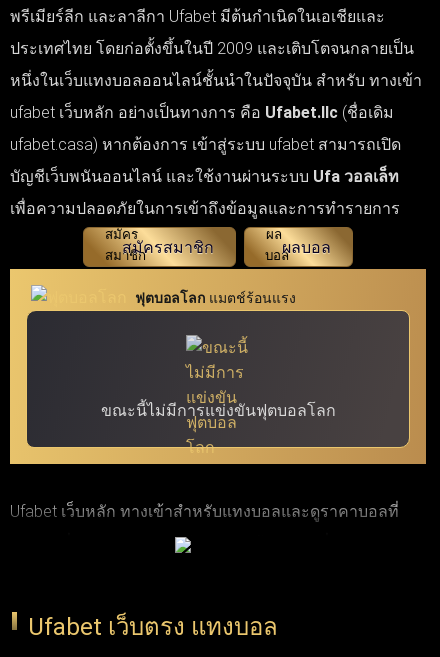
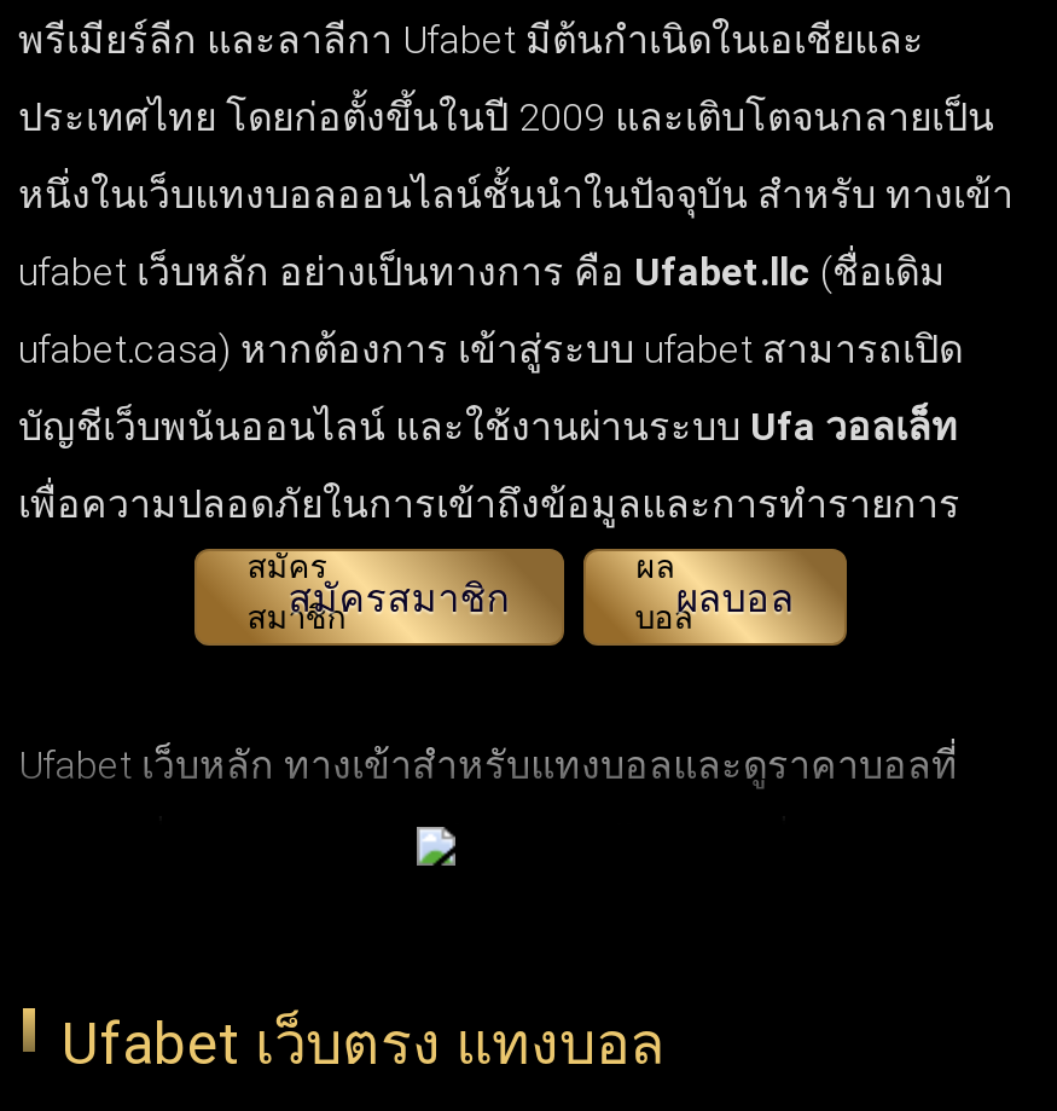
[9,268,427,465] [image] | ฟุตบอลโลก แมตช์ร้อนแรง -> none
[100,401,335,420] ขณะนี้ไม่มีการแข่งขันฟุตบอลโลก -> none

